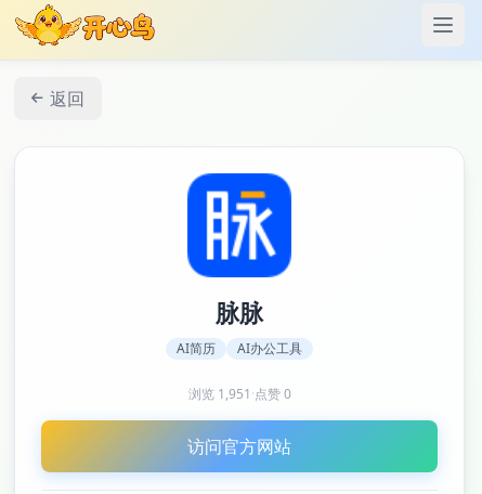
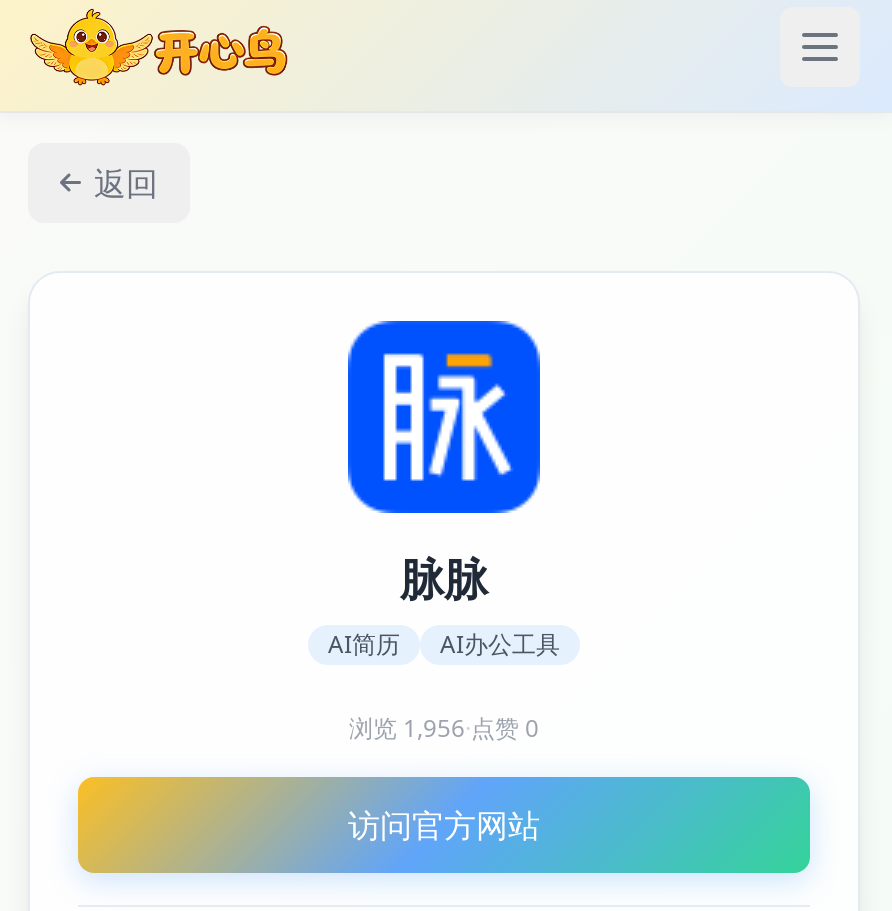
[188,385,291,403] 浏览1,951·点赞0 -> [349,711,539,745] 浏览1,956·点赞0

